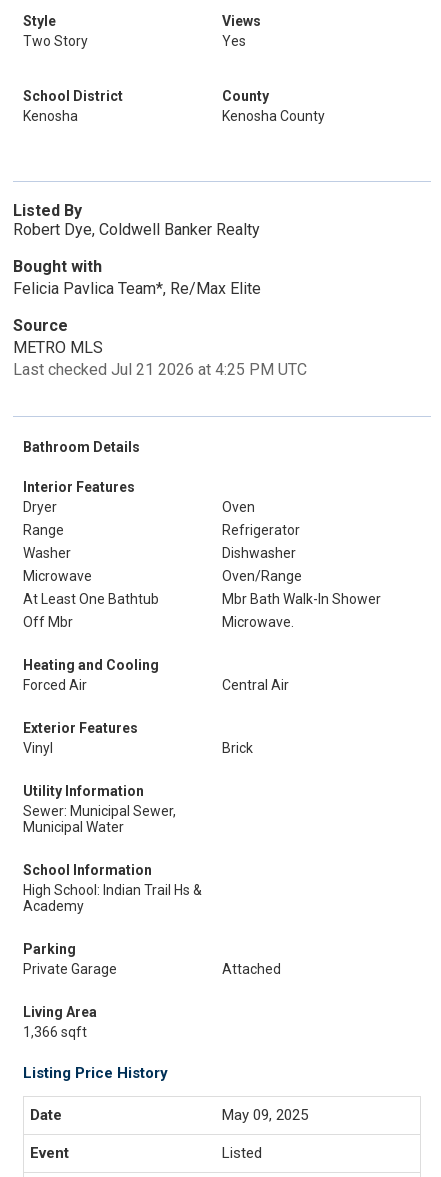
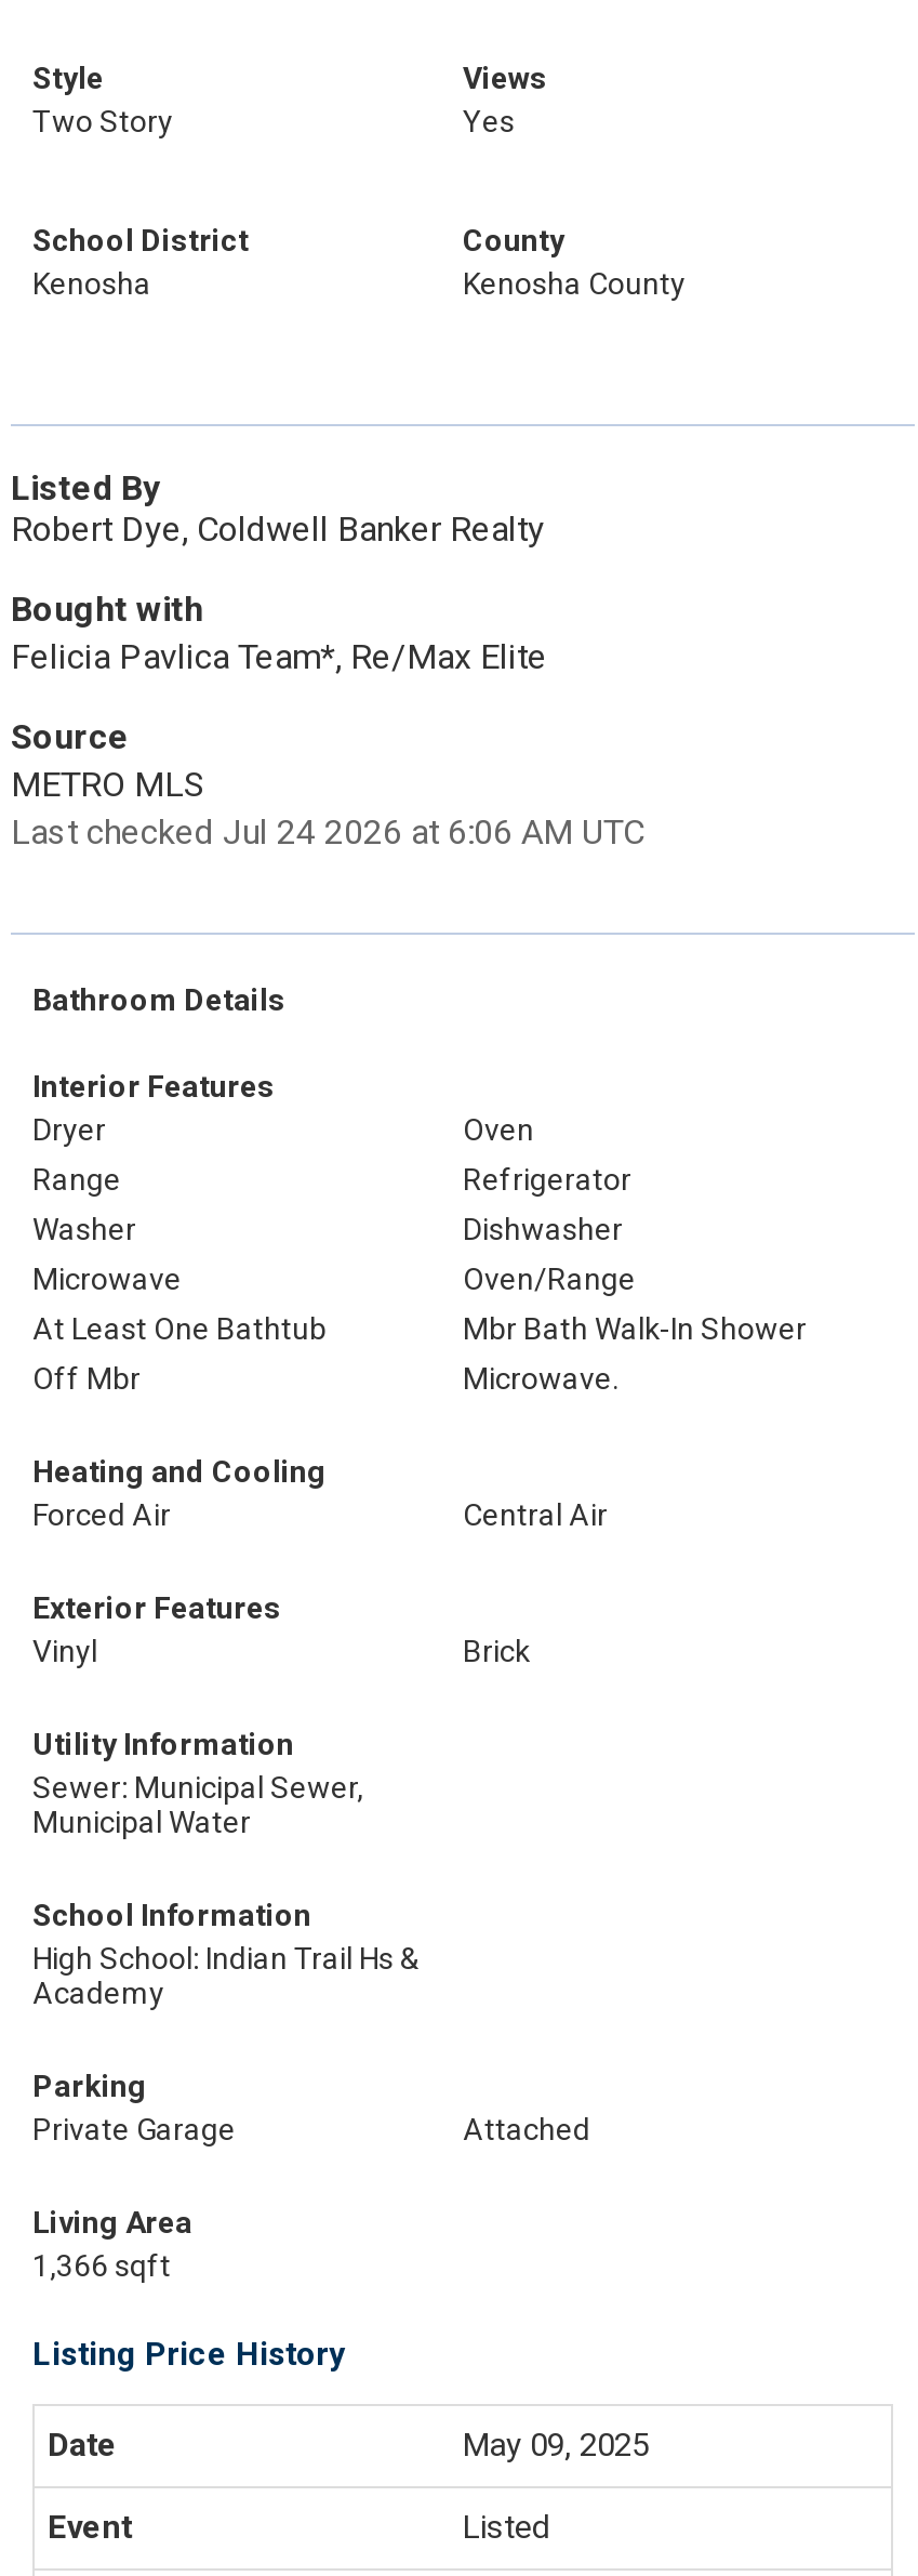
[13,360,307,379] Last checked Jul 21 2026 at 4:25 PM UTC -> [11,811,644,853] Last checked Jul 24 2026 at 6:06 AM UTC

